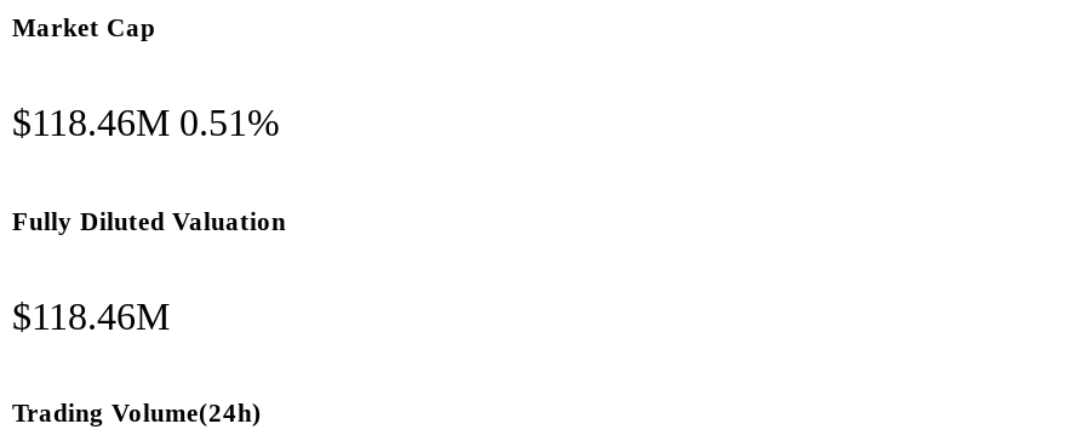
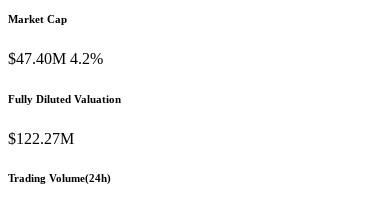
[12,101,279,142] $118.46M 0.51% -> [8,50,103,67] $47.40M 4.2%
[12,294,170,336] $118.46M -> [8,129,74,146] $122.27M

